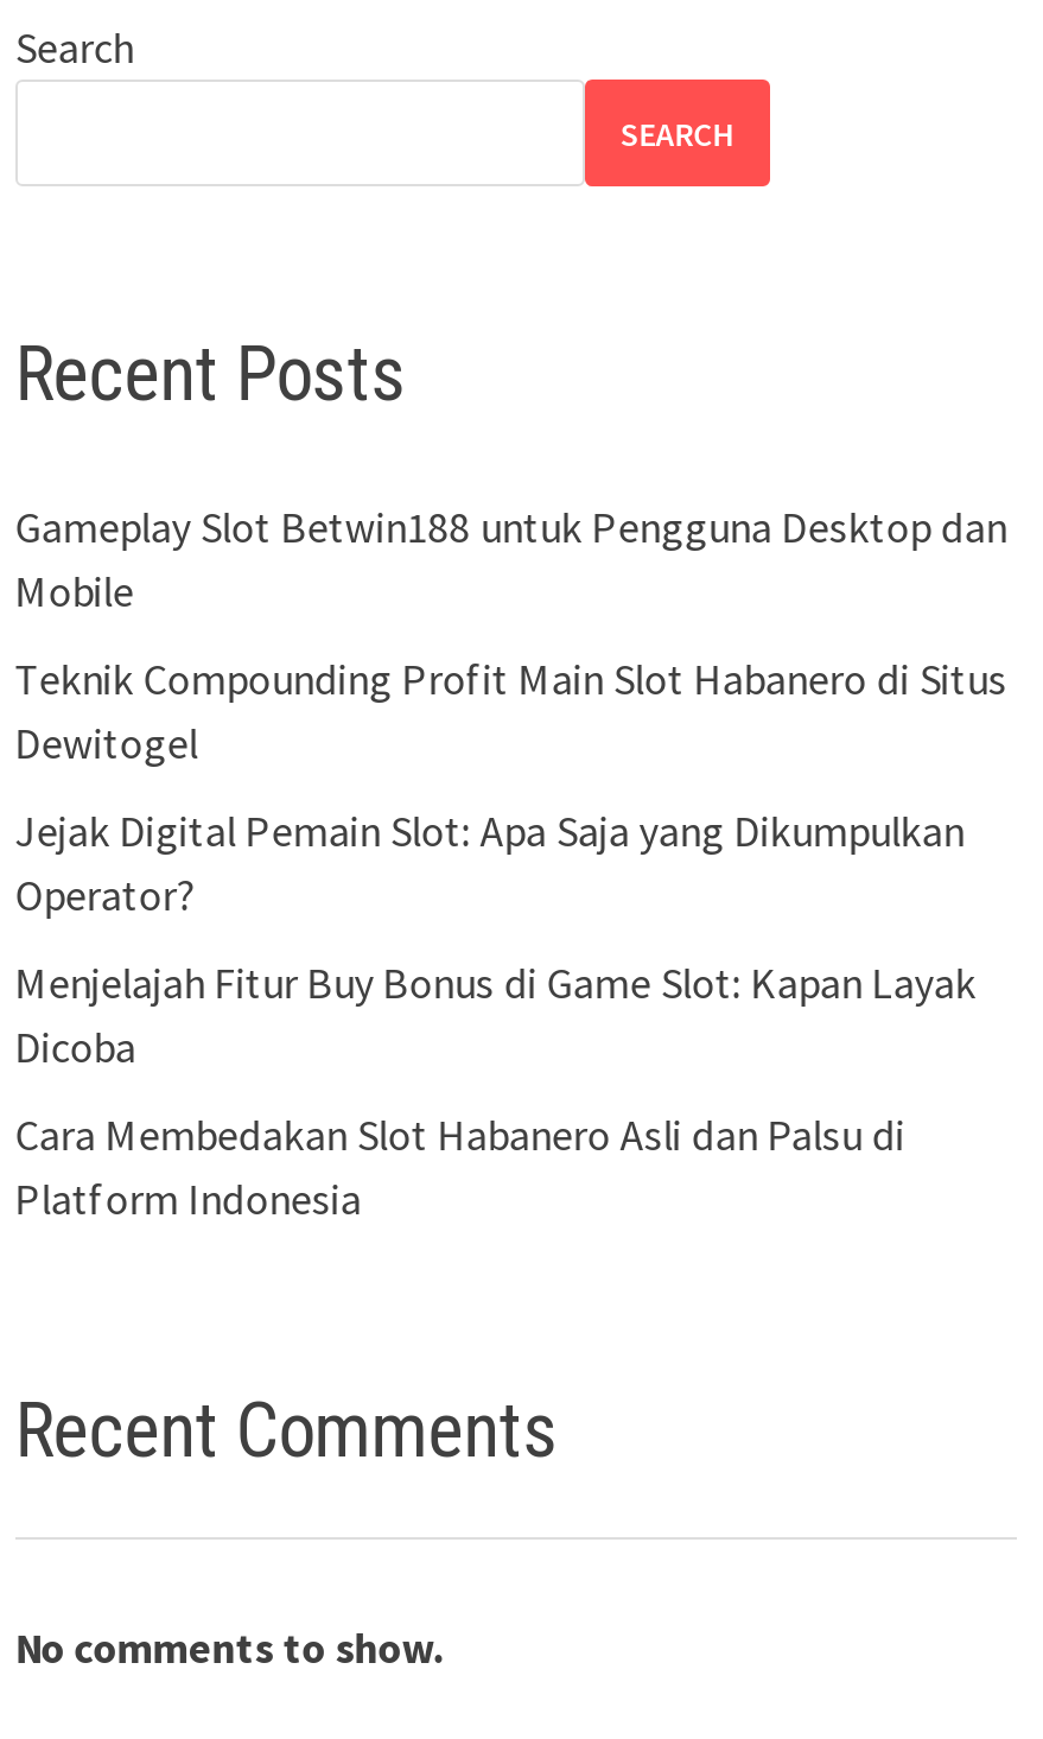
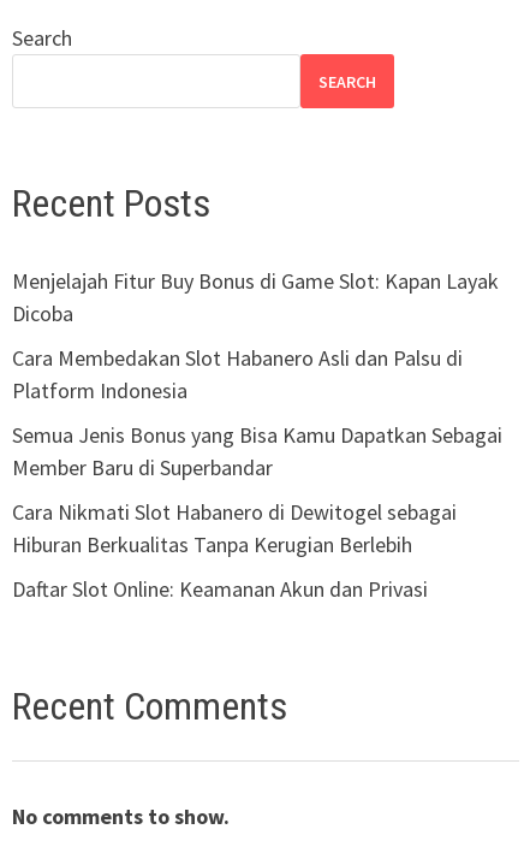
[15,499,1007,921] Gameplay Slot Betwin188 untuk Pengguna Desktop dan | Mobile | Teknik Compounding Profit Main Slot Habanero di Situs | Dewitogel | Jejak Digital Pemain Slot: Apa Saja yang Dikumpulkan | Operator? -> none
moved [15,954,976,1225] -> [12,266,499,404]: Menjelajah Fitur Buy Bonus di Game Slot: Kapan Layak | Dicoba | Cara Membedakan Slot Habanero Asli dan Palsu di | Platform Indonesia
none -> [12,420,502,602] Semua Jenis Bonus yang Bisa Kamu Dapatkan Sebagai | Member Baru di Superbandar | Cara Nikmati Slot Habanero di Dewitogel sebagai | Hiburan Berkualitas Tanpa Kerugian Berlebih | Daftar Slot Online: Keamanan Akun dan Privasi

